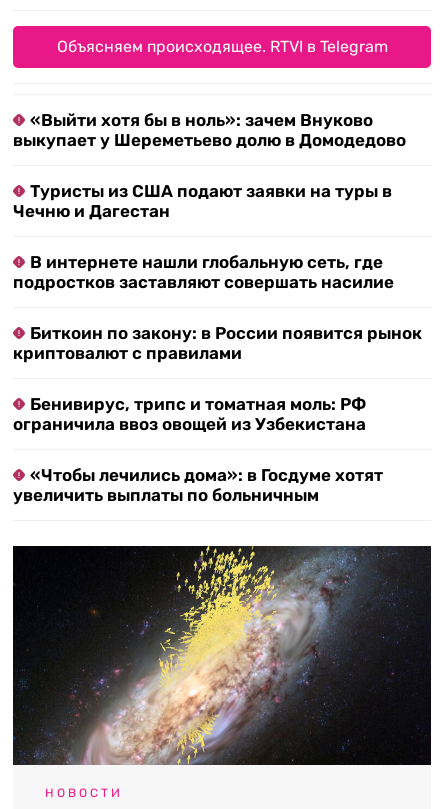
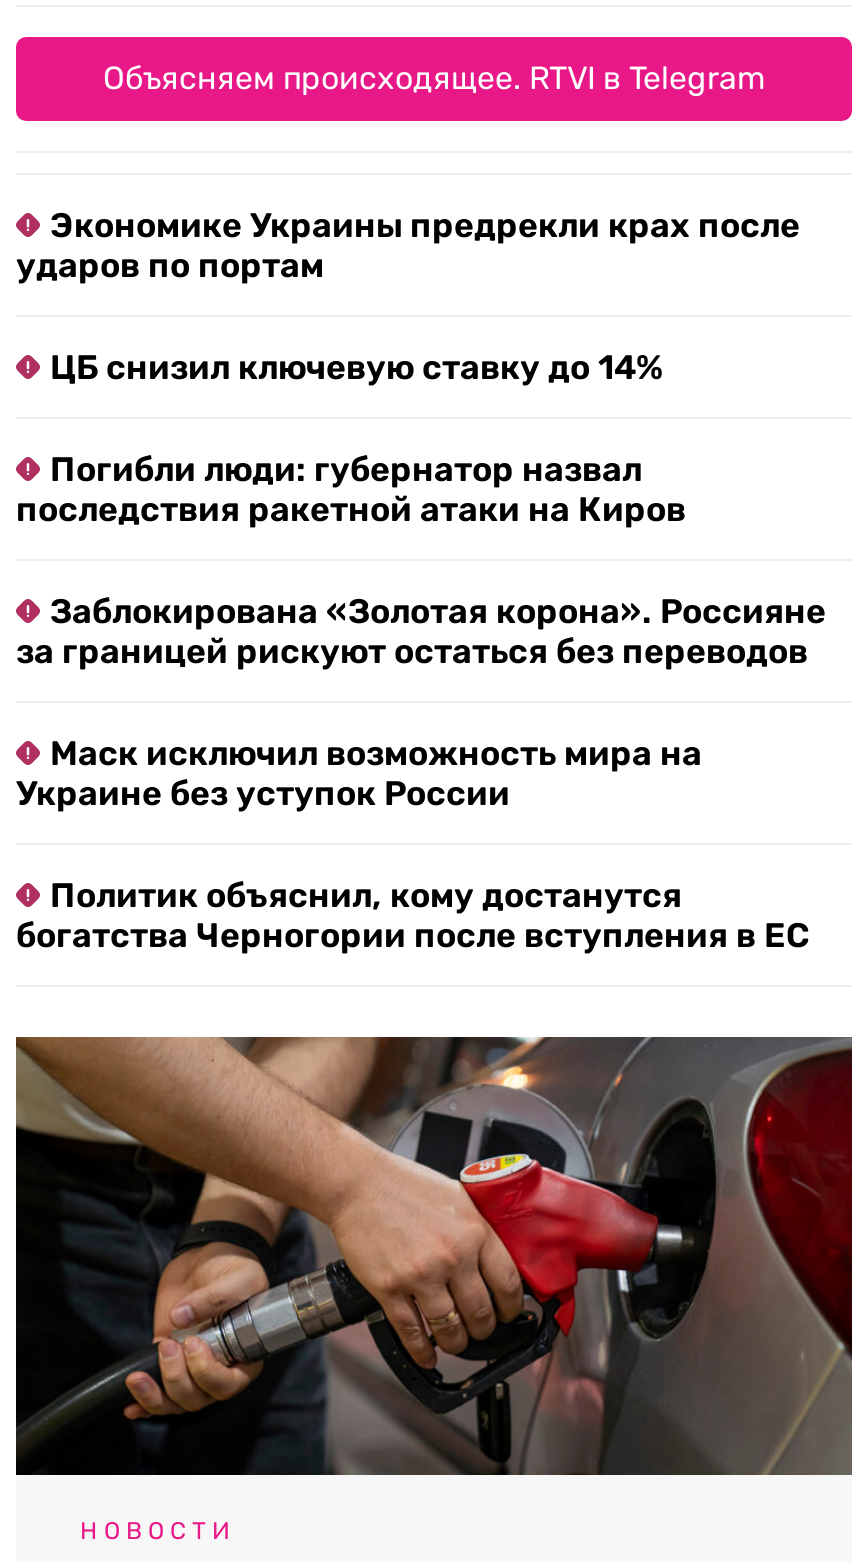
[13,110,406,150] «Выйти хотя бы в ноль»: зачем Внуково | выкупает у Шереметьево долю в Домодедово -> [16,205,800,285] Экономике Украины предрекли крах после | ударов по портам
[13,181,392,221] Туристы из США подают заявки на туры в | Чечню и Дагестан -> [50,347,664,387] ЦБ снизил ключевую ставку до 14%
[13,252,394,292] В интернете нашли глобальную сеть, где | подростков заставляют совершать насилие -> [16,449,686,529] Погибли люди: губернатор назвал | последствия ракетной атаки на Киров
[13,323,422,363] Биткоин по закону: в России появится рынок | криптовалют с правилами -> [16,591,826,671] Заблокирована «Золотая корона». Россияне | за границей рискуют остаться без переводов
[13,394,366,434] Бенивирус, трипс и томатная моль: РФ | ограничила ввоз овощей из Узбекистана -> [16,733,702,813] Маск исключил возможность мира на | Украине без уступок России
[13,465,383,505] «Чтобы лечились дома»: в Госдуме хотят | увеличить выплаты по больничным -> [16,875,810,955] Политик объяснил, кому достанутся | богатства Черногории после вступления в ЕС
[12,545,431,766] [image] -> [14,1035,852,1477] [image]

